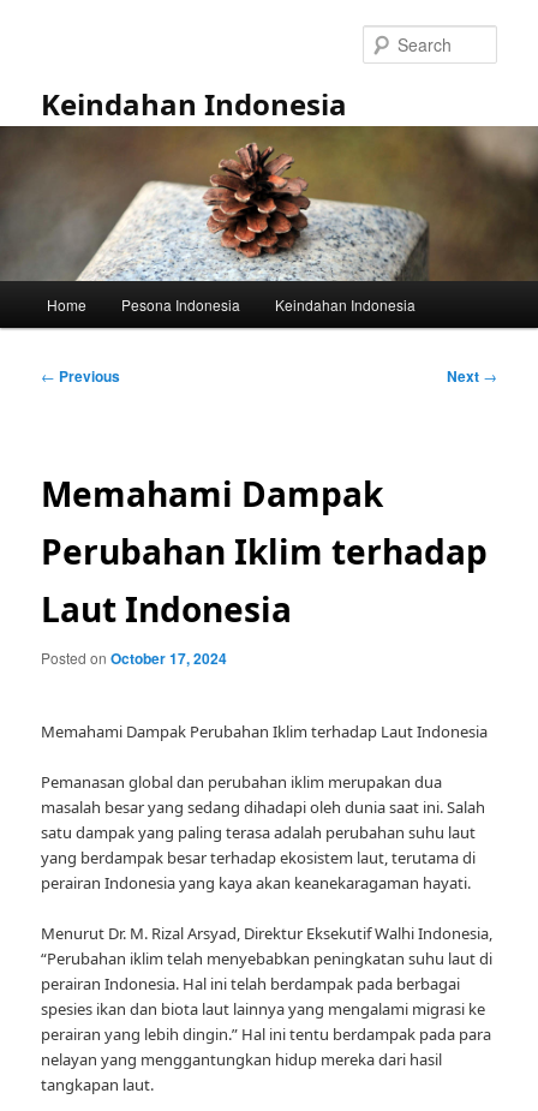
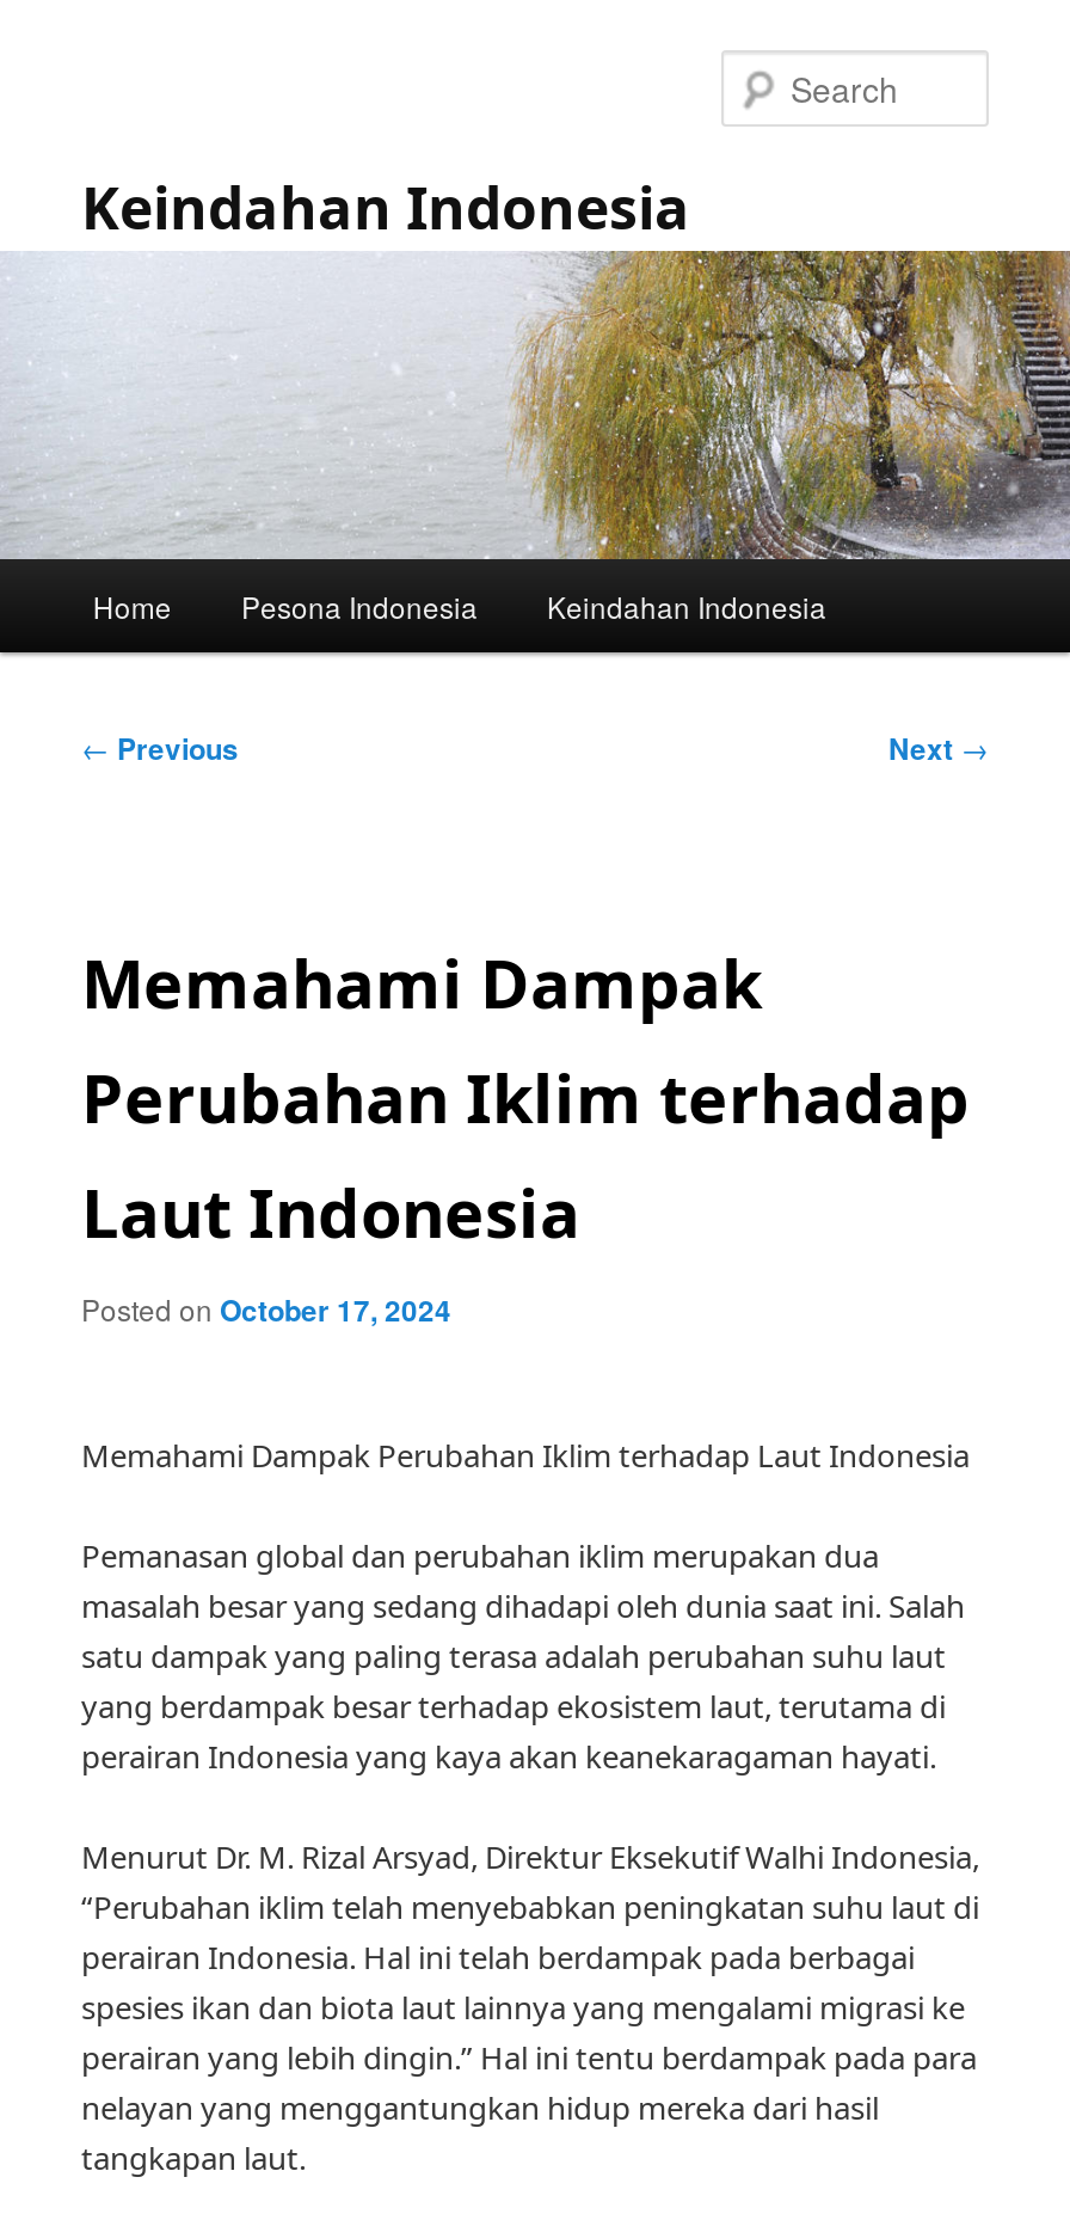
[4,125,534,282] [image] -> [7,251,1063,562] [image]

